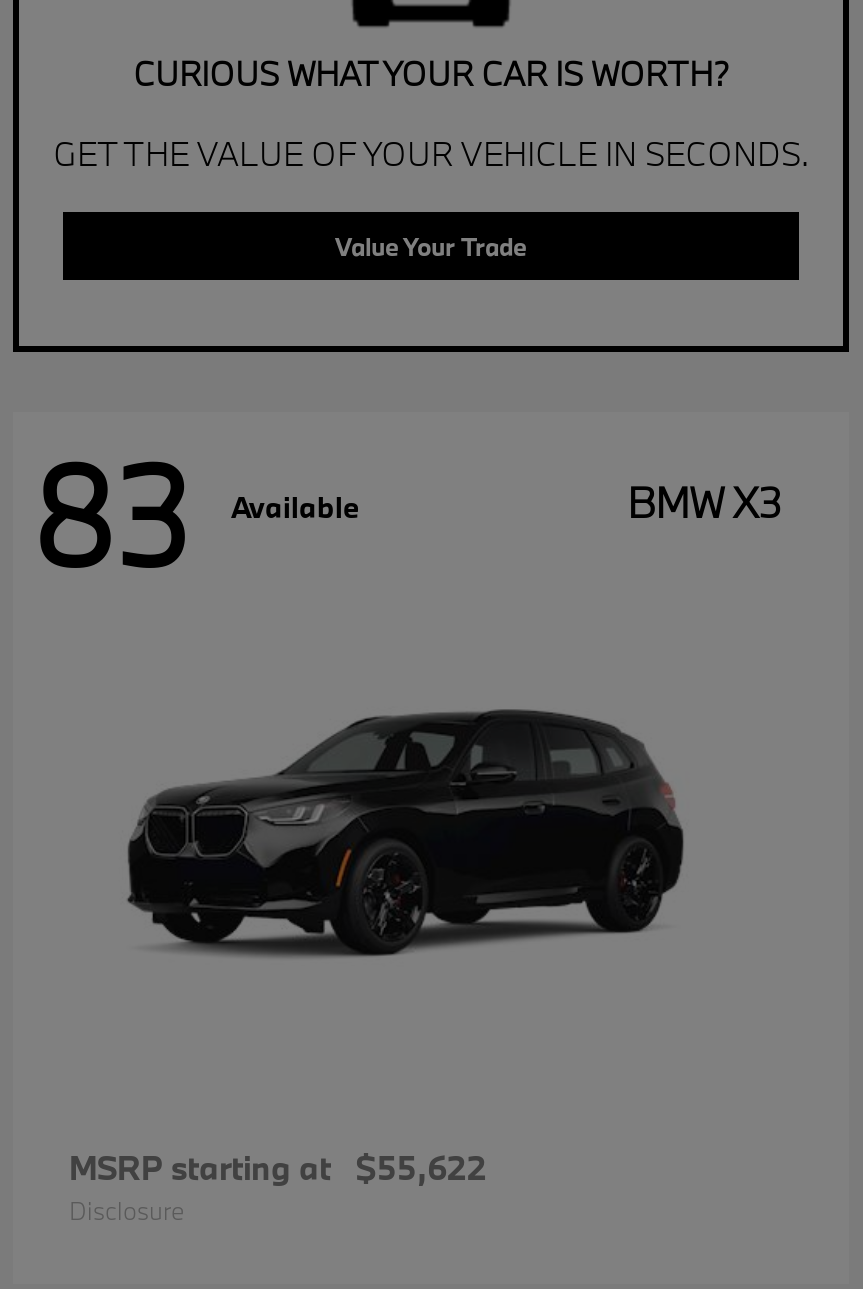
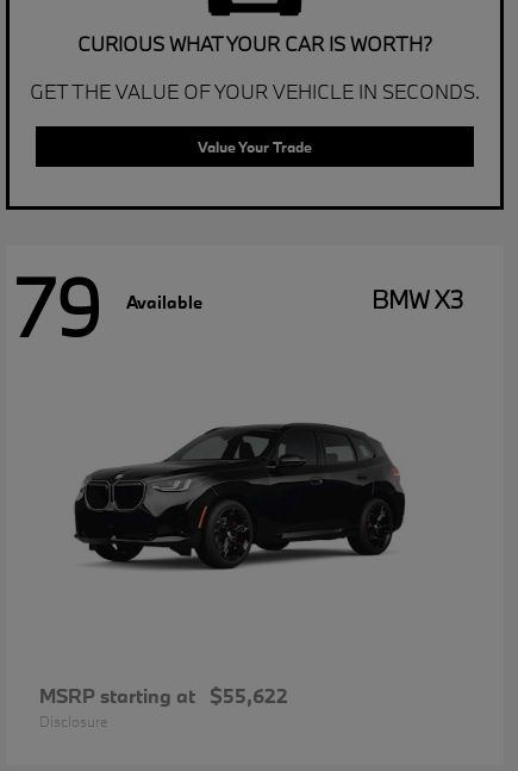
[29,429,359,603] 83 Available -> [15,255,202,359] 79 Available

